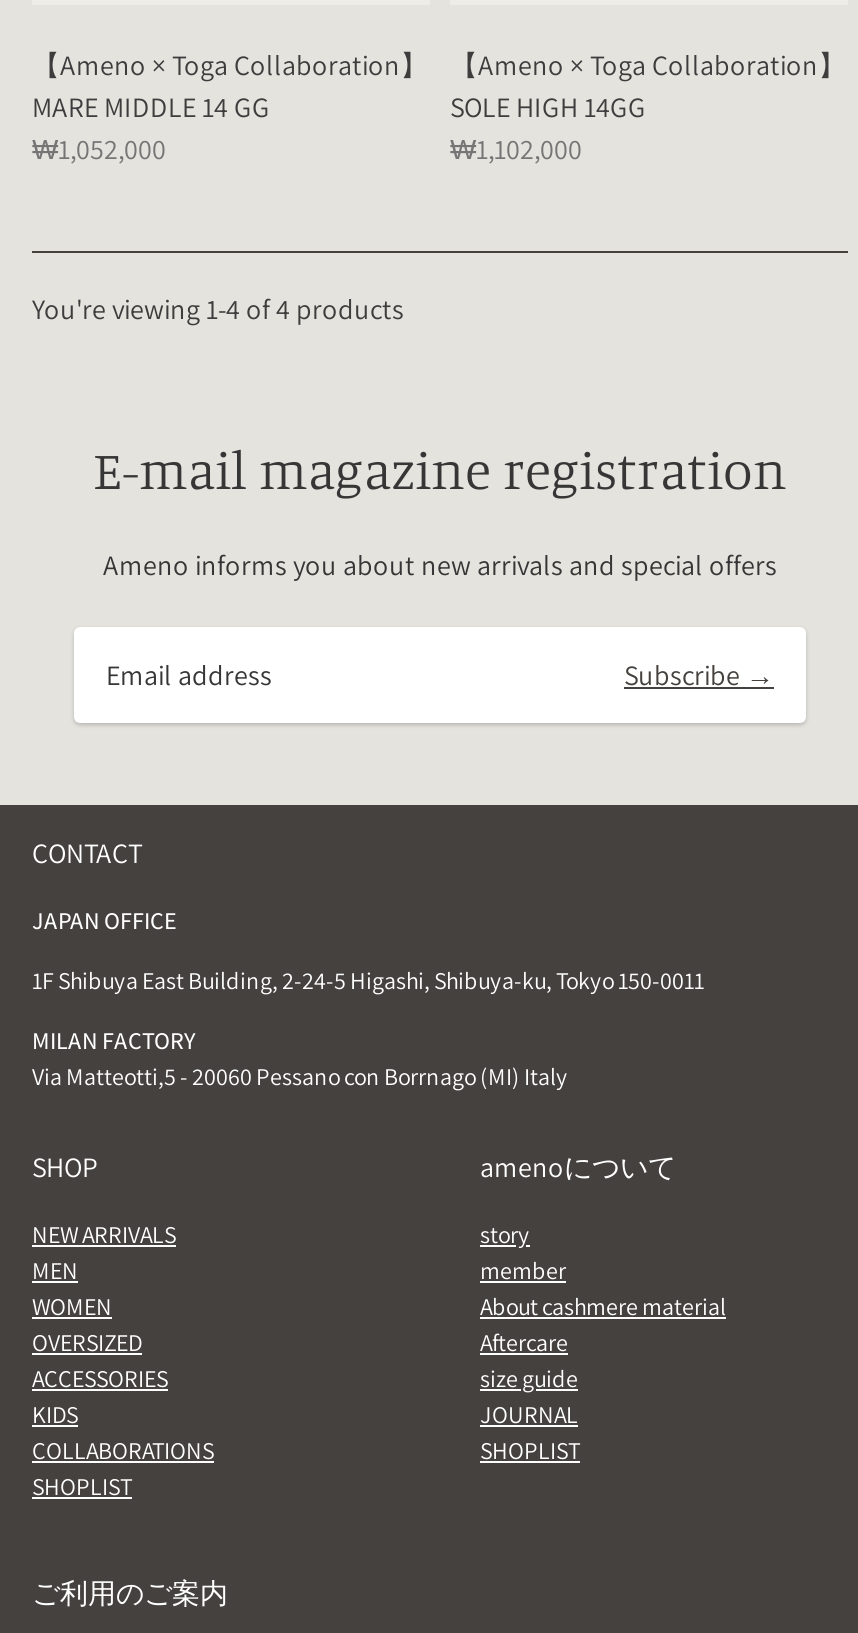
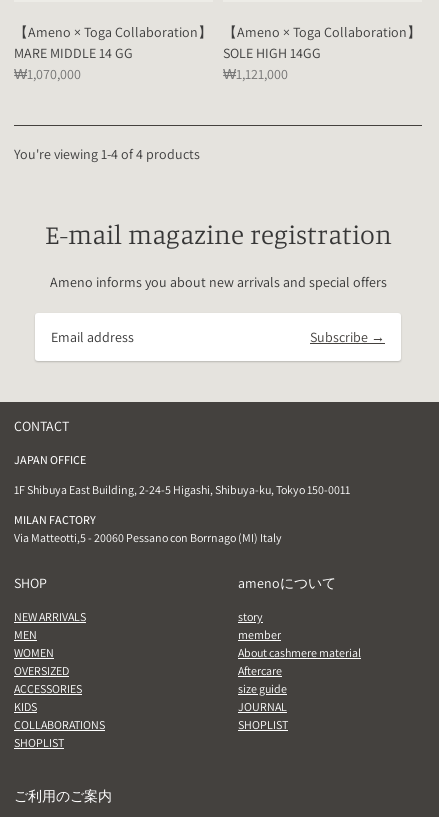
[32,131,166,167] ₩1,052,000 -> [14,65,81,83] ₩1,070,000
[450,131,582,167] ₩1,102,000 -> [223,65,288,83] ₩1,121,000

